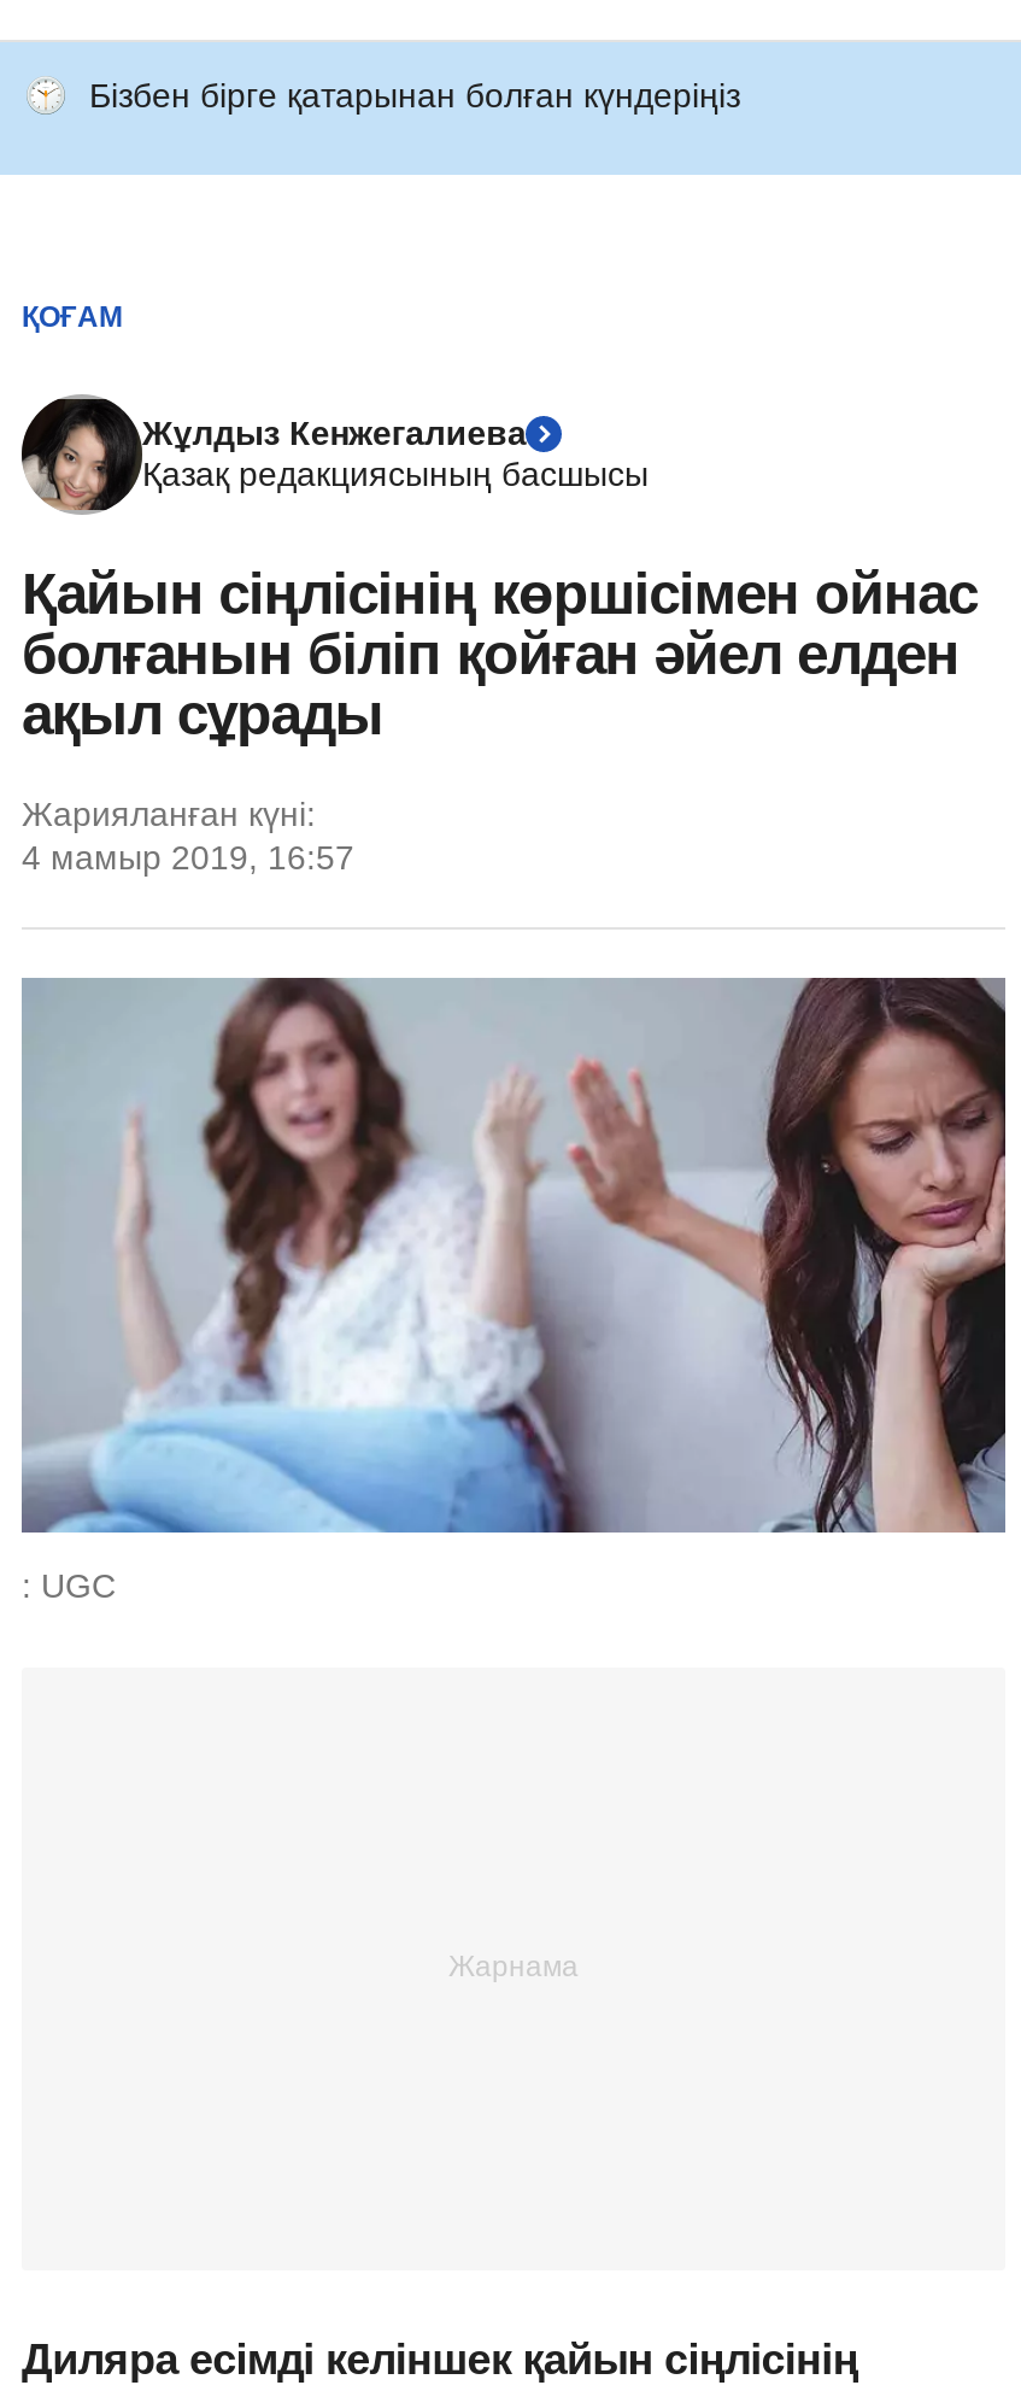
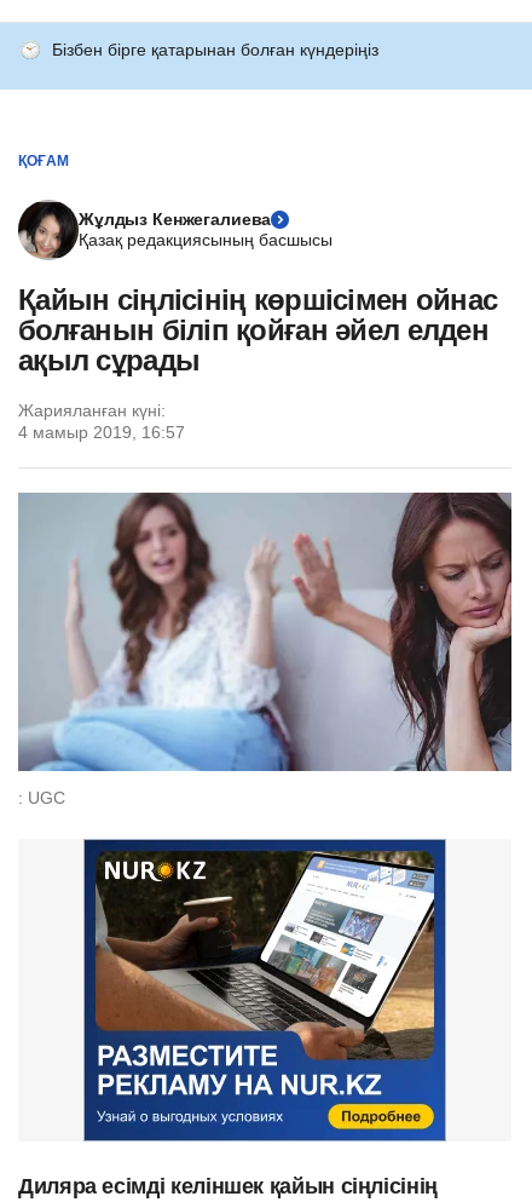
none -> [82,838,447,1143] [image]

